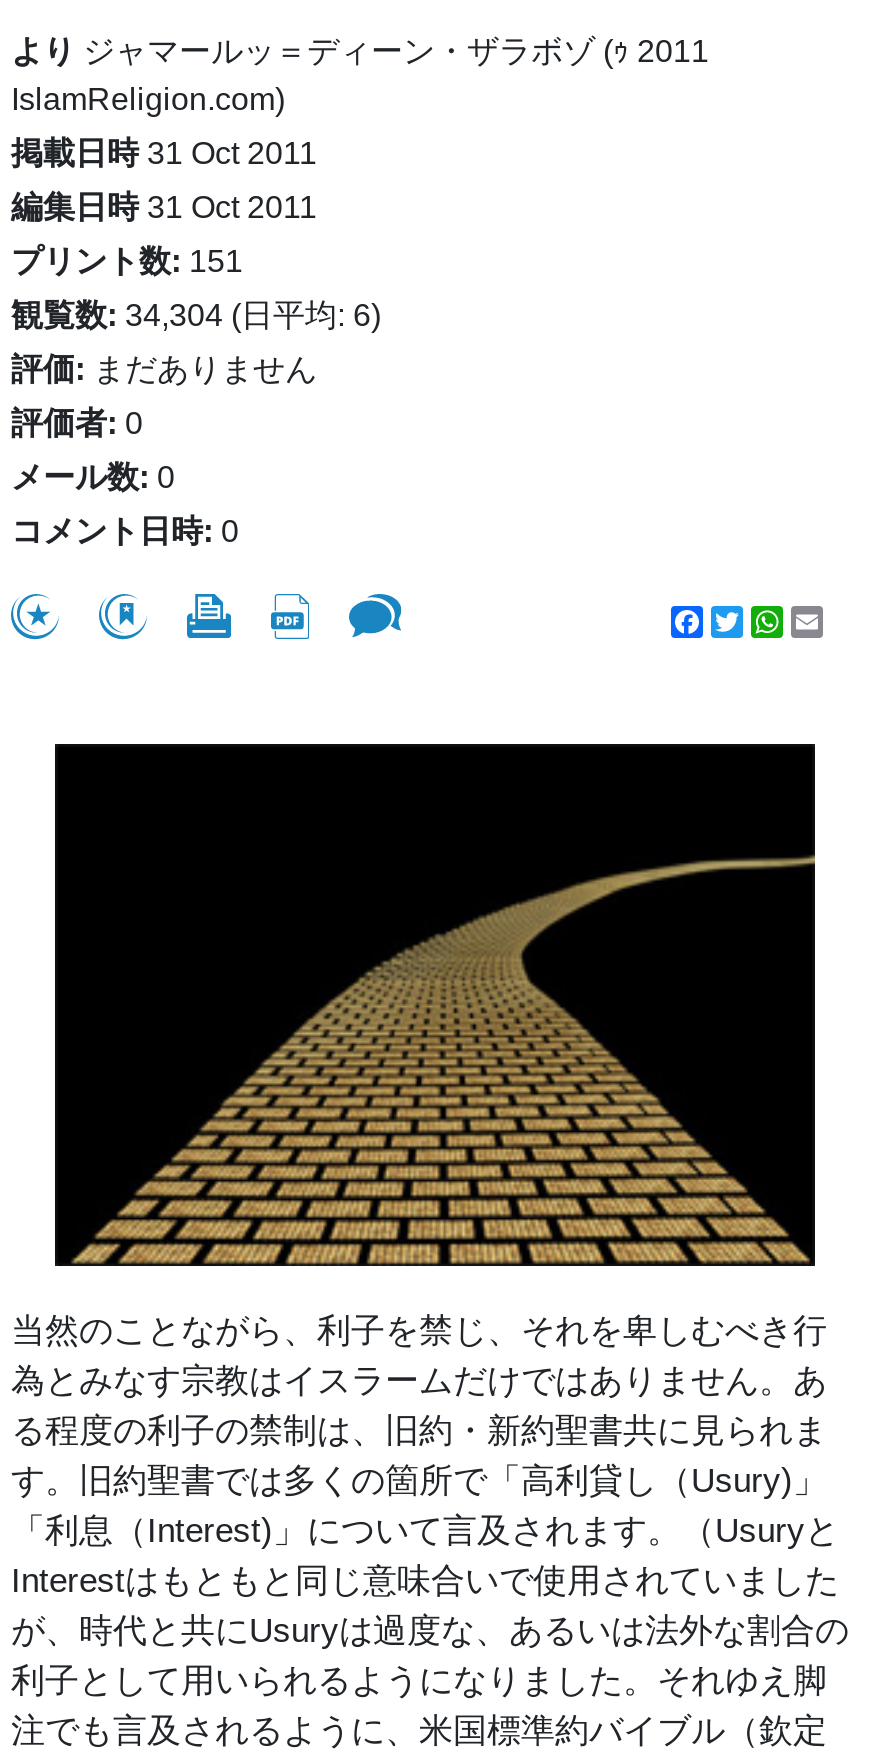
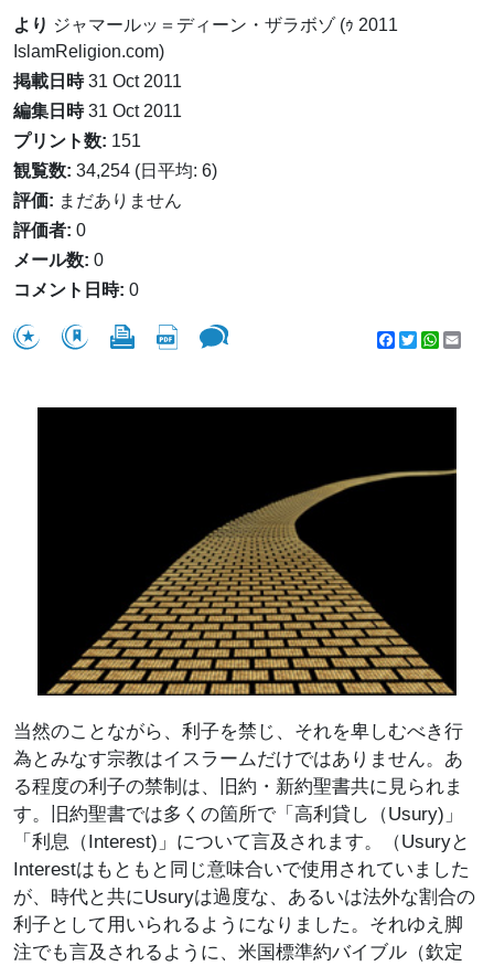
[11,298,381,332] 観覧数: 34,304 (日平均: 6) -> [13,161,217,180] 観覧数: 34,254 (日平均: 6)

